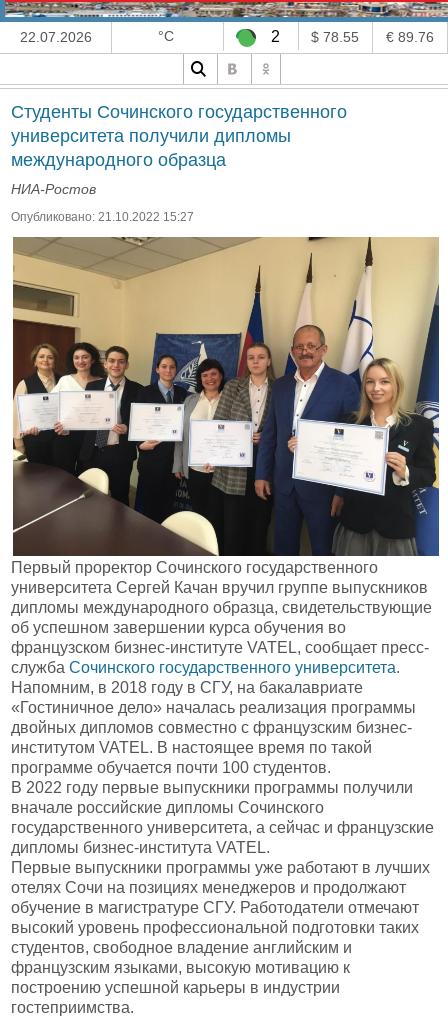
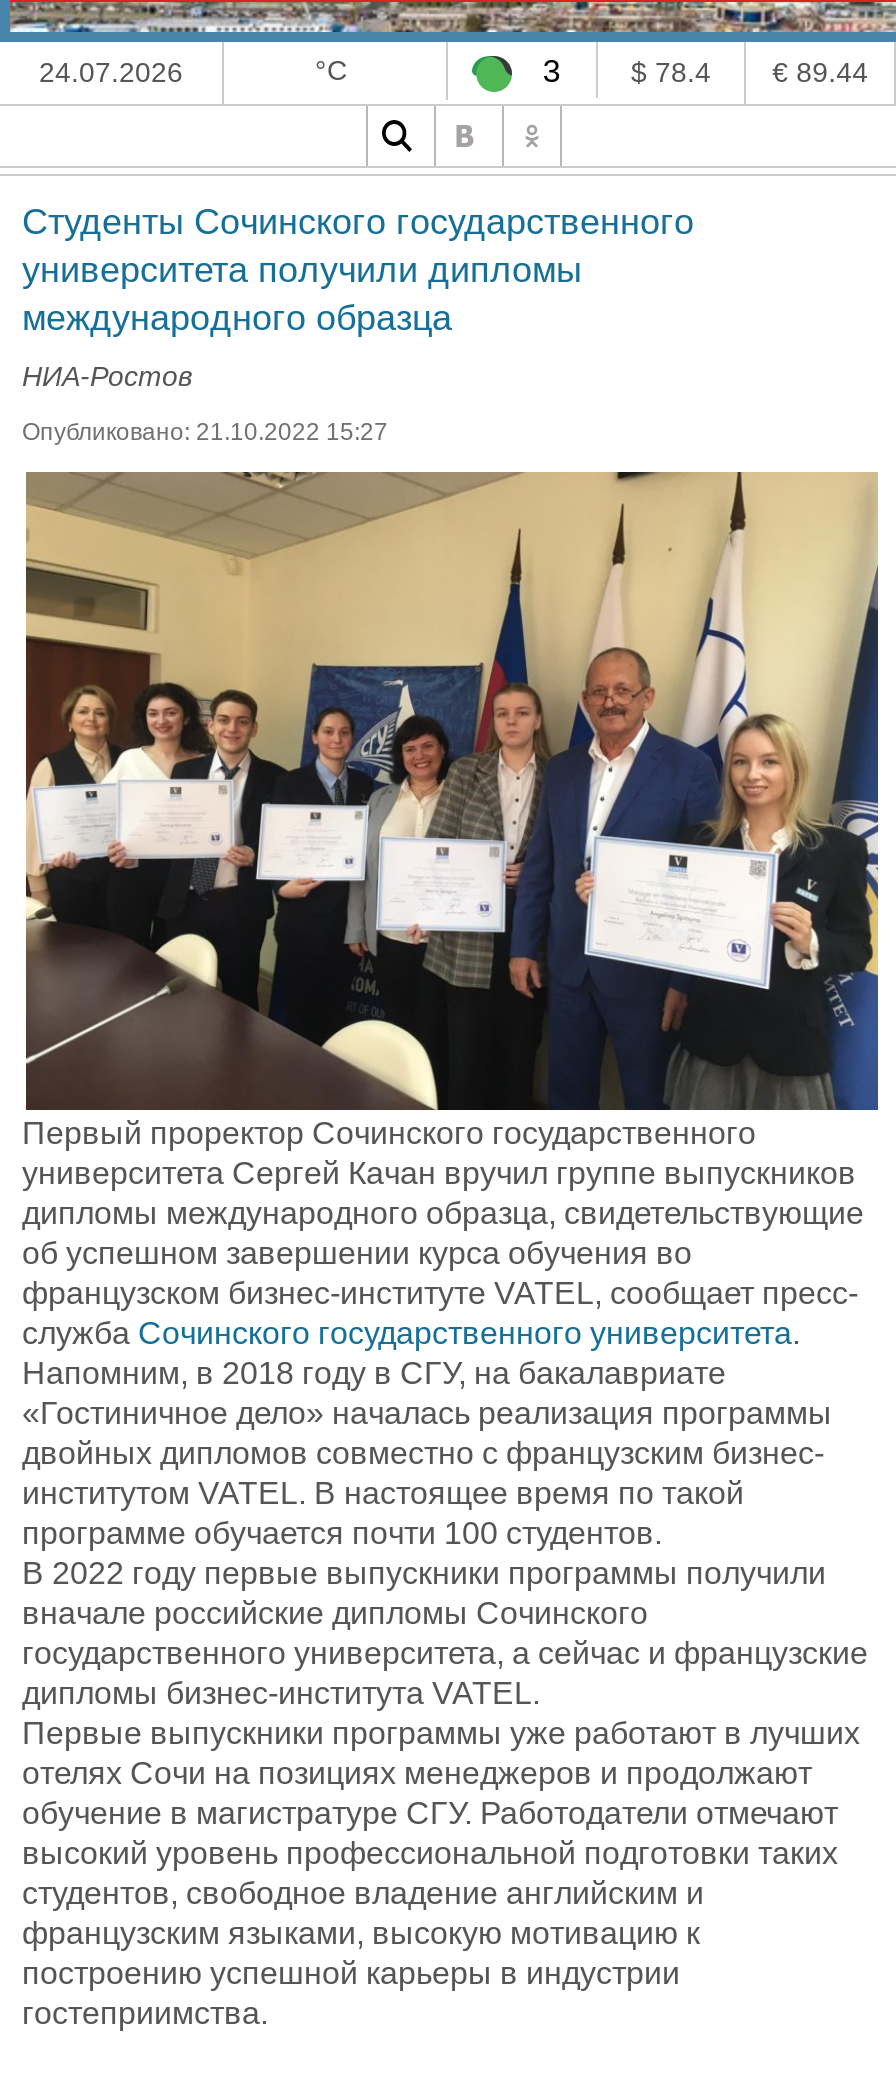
[19,29,91,45] 22.07.2026 -> [39,56,183,88] 24.07.2026
[271,28,280,45] 2 -> [543,54,561,88] 3
[311,29,359,45] $ 78.55 -> [631,56,711,88] $ 78.4
[386,29,434,45] € 89.76 -> [772,56,868,88] € 89.44

